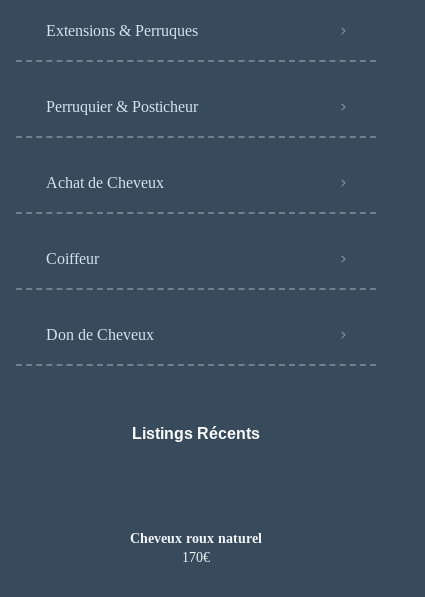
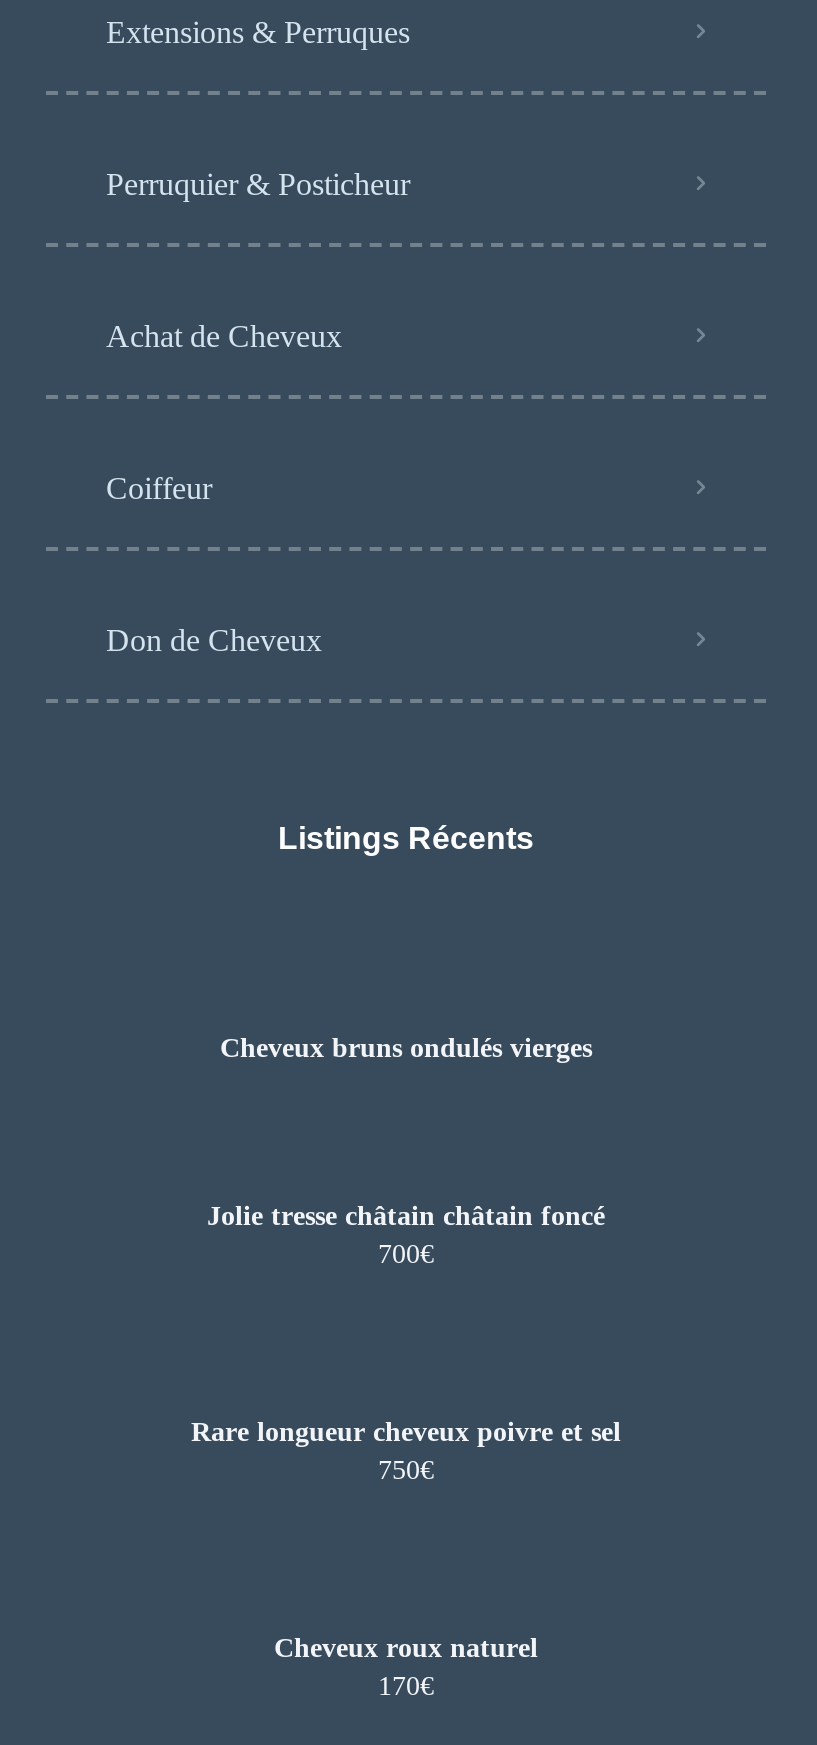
none -> [191,1416,621,1484] Rare longueur cheveux poivre et sel | 750€
none -> [207,1200,605,1268] Jolie tresse châtain châtain foncé | 700€
none -> [220,1032,592,1062] Cheveux bruns ondulés vierges

